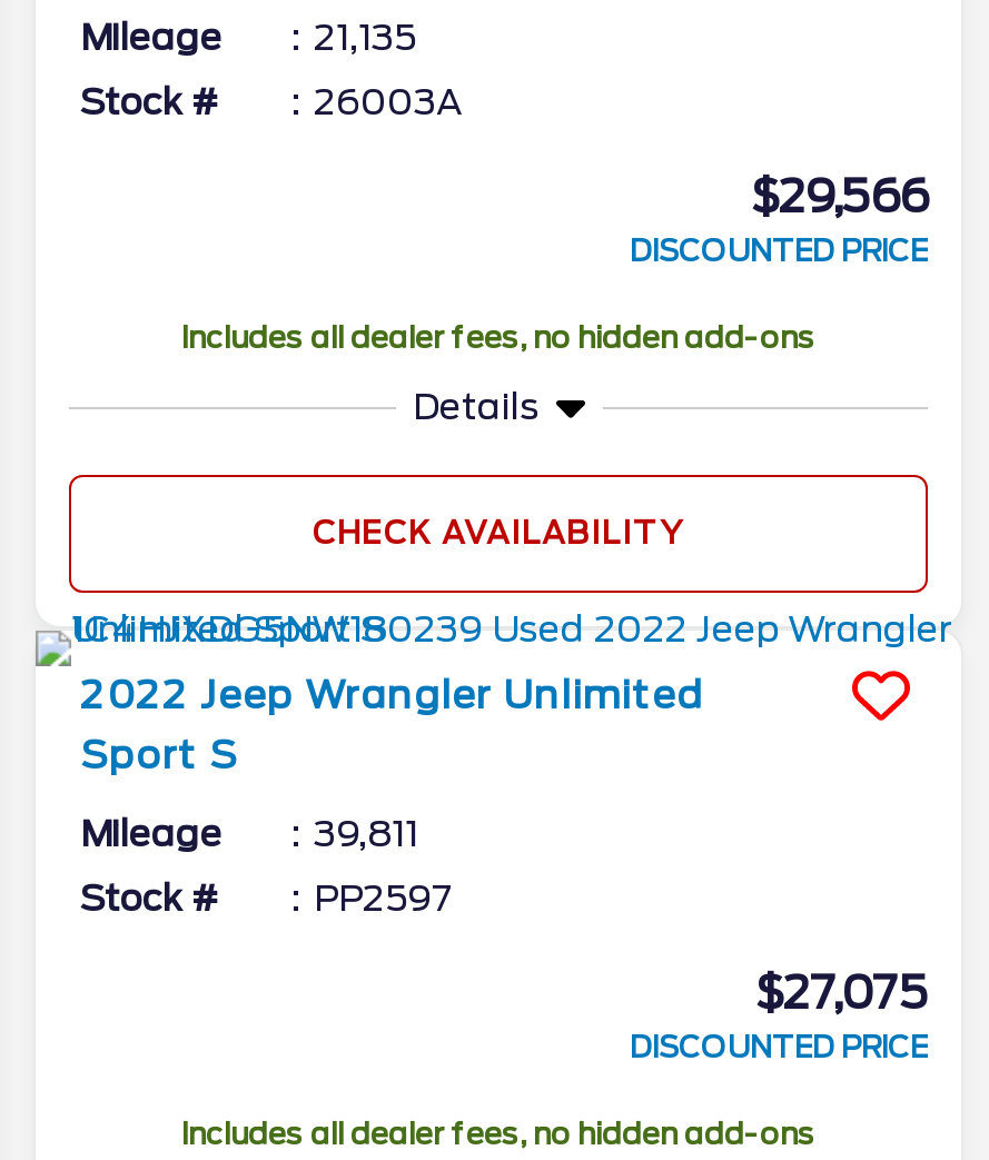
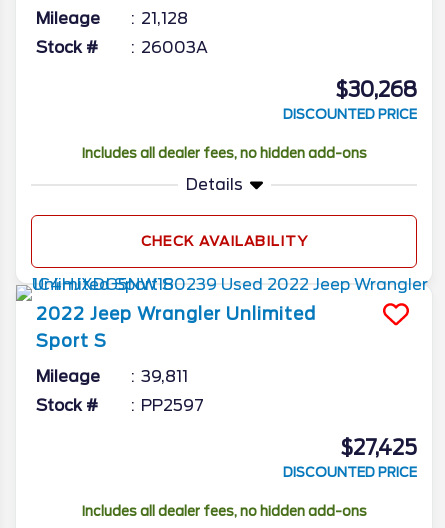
[314,16,416,59] 21,135 -> [141,9,188,28] 21,128
[750,170,928,223] $29,566 -> [335,78,417,102] $30,268
[754,966,928,1019] $27,075 -> [340,436,417,460] $27,425

